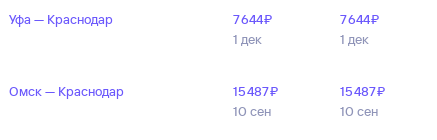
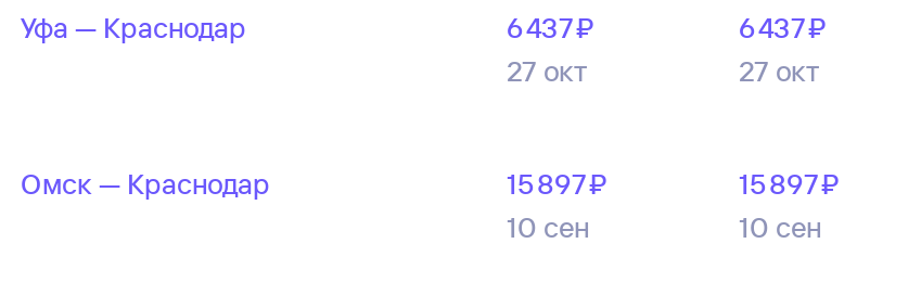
[233,11,272,47] 7 644 ₽ | 1 дек -> [507,10,593,88] 6 437 ₽ | 27 окт
[340,11,379,47] 7 644 ₽ | 1 дек -> [739,10,826,88] 6 437 ₽ | 27 окт
[233,83,278,99] 15 487 ₽ -> [507,166,606,201] 15 897 ₽
[340,83,385,99] 15 487 ₽ -> [739,166,839,201] 15 897 ₽

